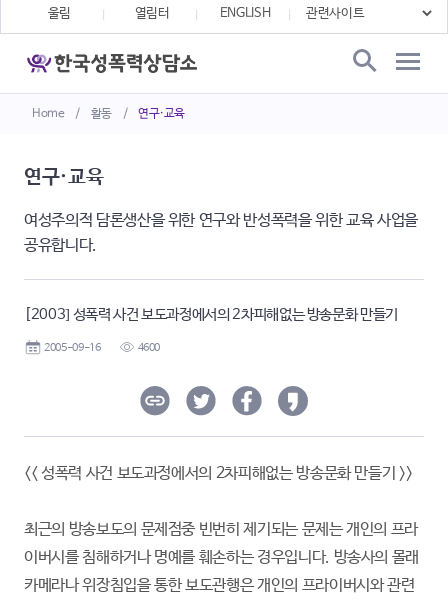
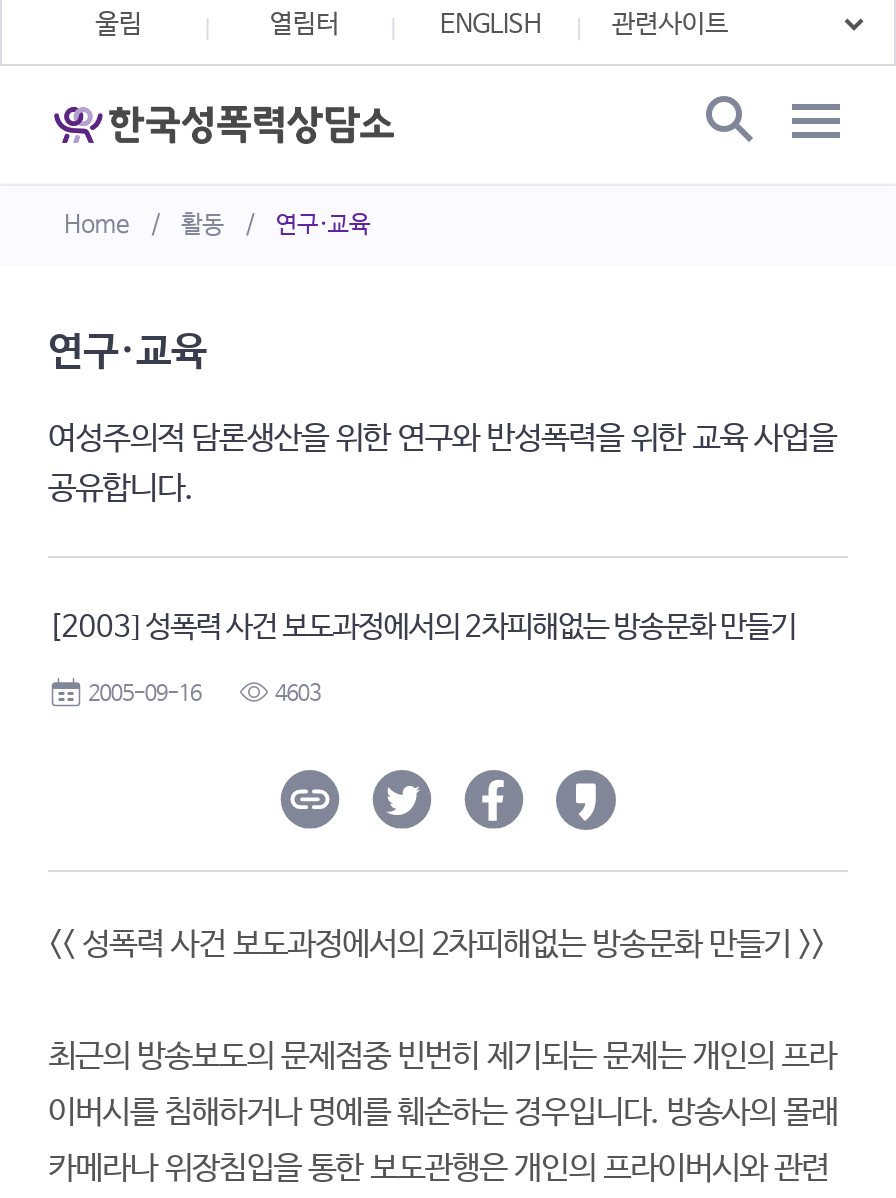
[137,341,160,353] 4600 -> [275,681,320,705] 4603

